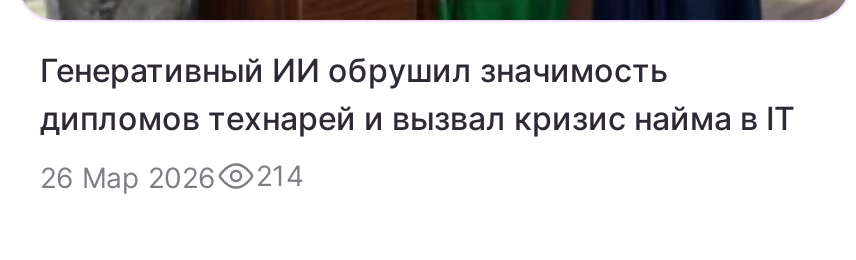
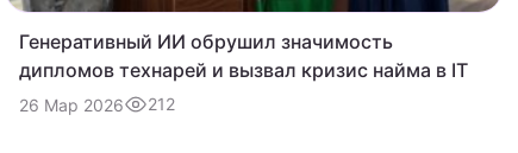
[40,158,304,193] 26 Мар 2026 214 -> [19,94,175,115] 26 Мар 2026 212

